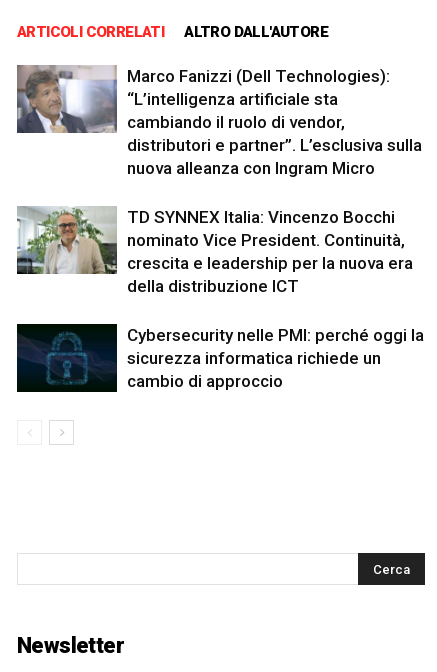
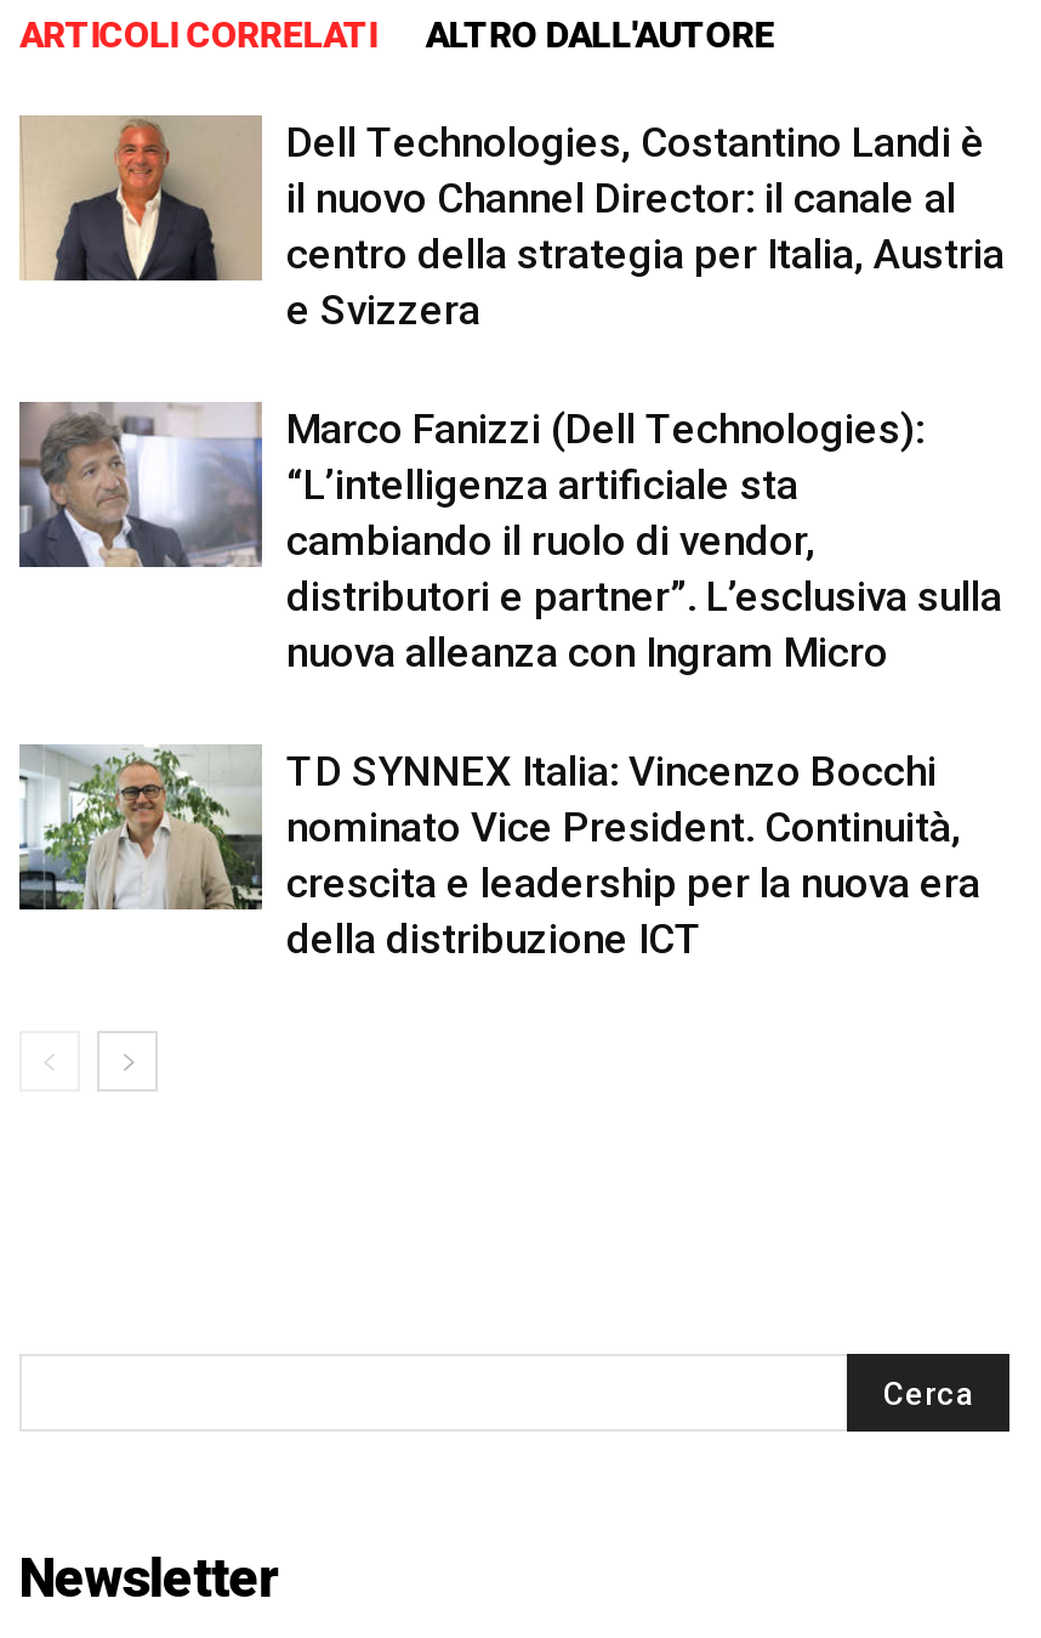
none -> [19,115,1005,333] [image] | Dell Technologies, Costantino Landi è | il nuovo Channel Director: il canale al | centro della strategia per Italia, Austria | e Svizzera
moved [16,64,422,295] -> [17,399,1002,962]: [image] | Marco Fanizzi (Dell Technologies): | “L’intelligenza artificiale sta | ... | crescita e leadership per la nuova era | della distribuzione ICT
[16,323,424,393] [image] | Cybersecurity nelle PMI: perché oggi la | sicurezza informatica richiede un | cambio di approccio -> none

